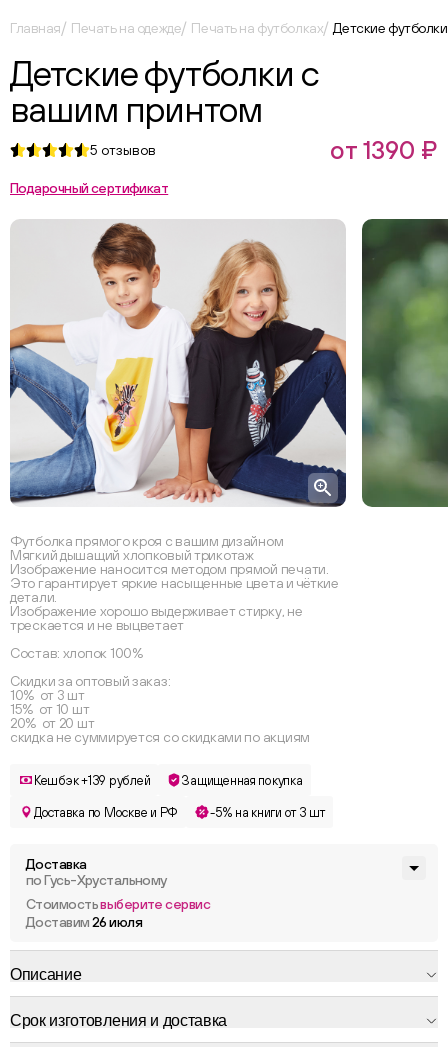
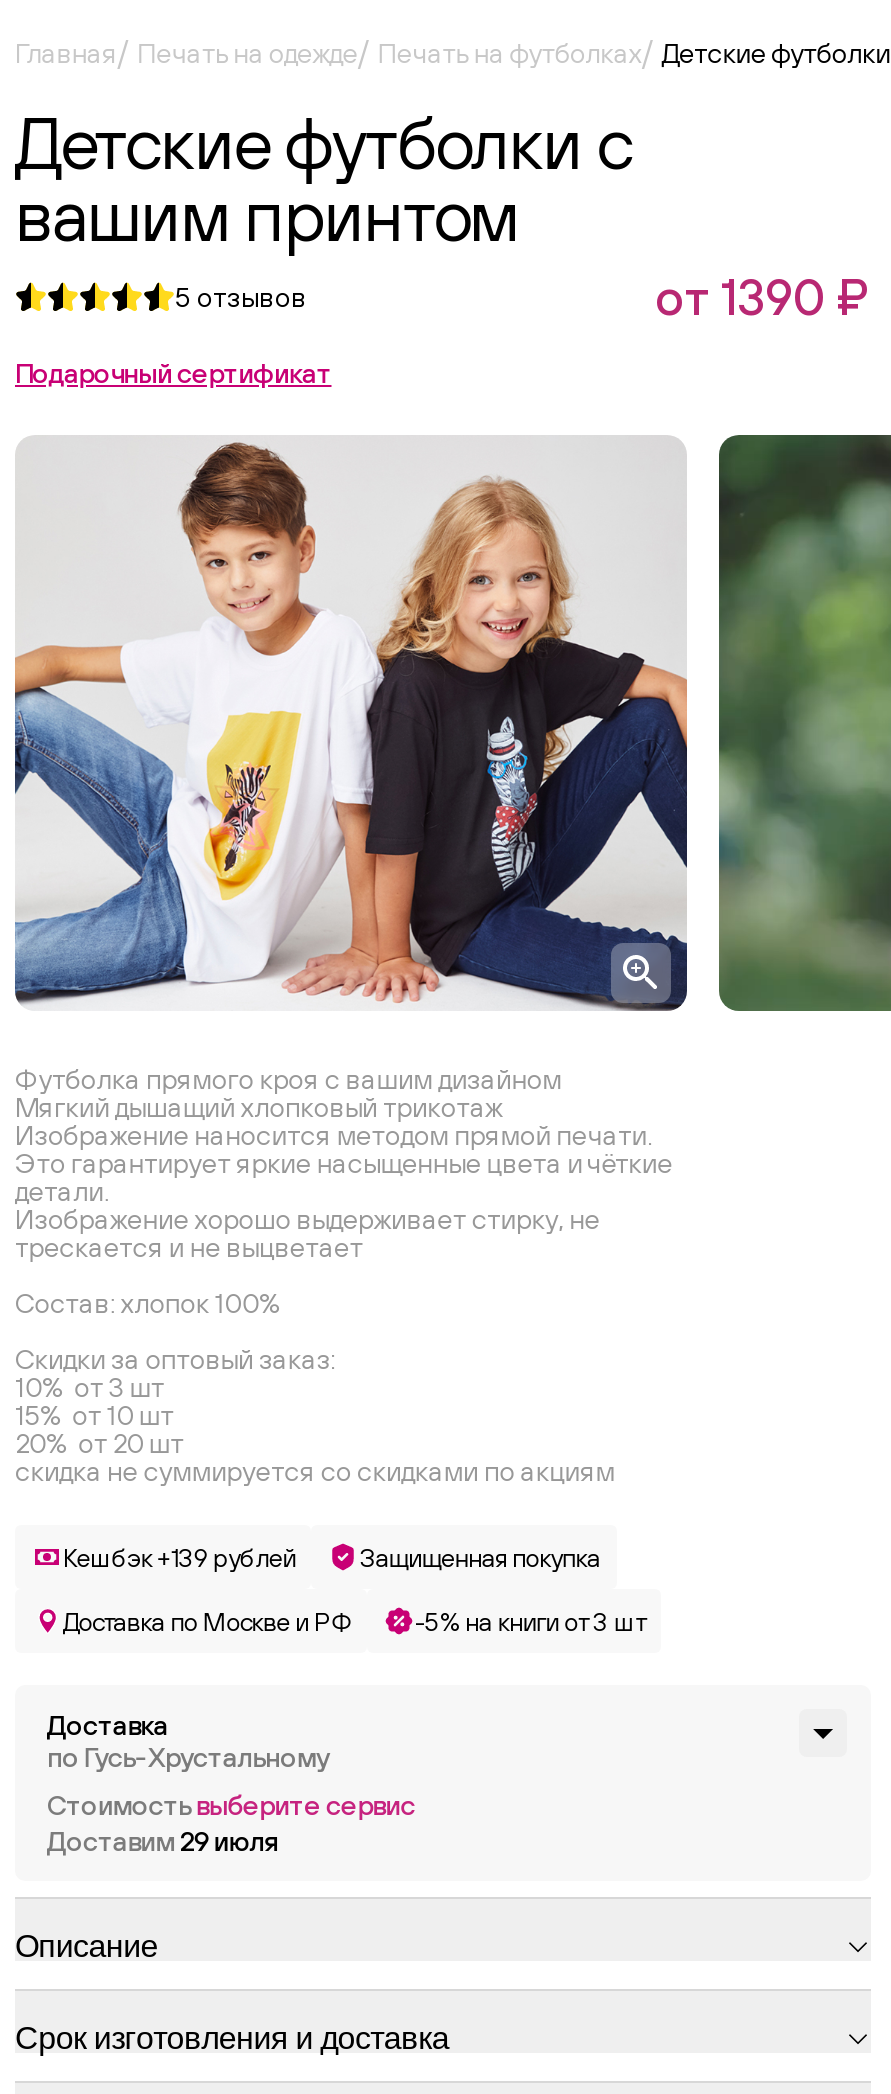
[26,914,142,930] Доставим 26 июля -> [47,1825,279,1857] Доставим 29 июля

